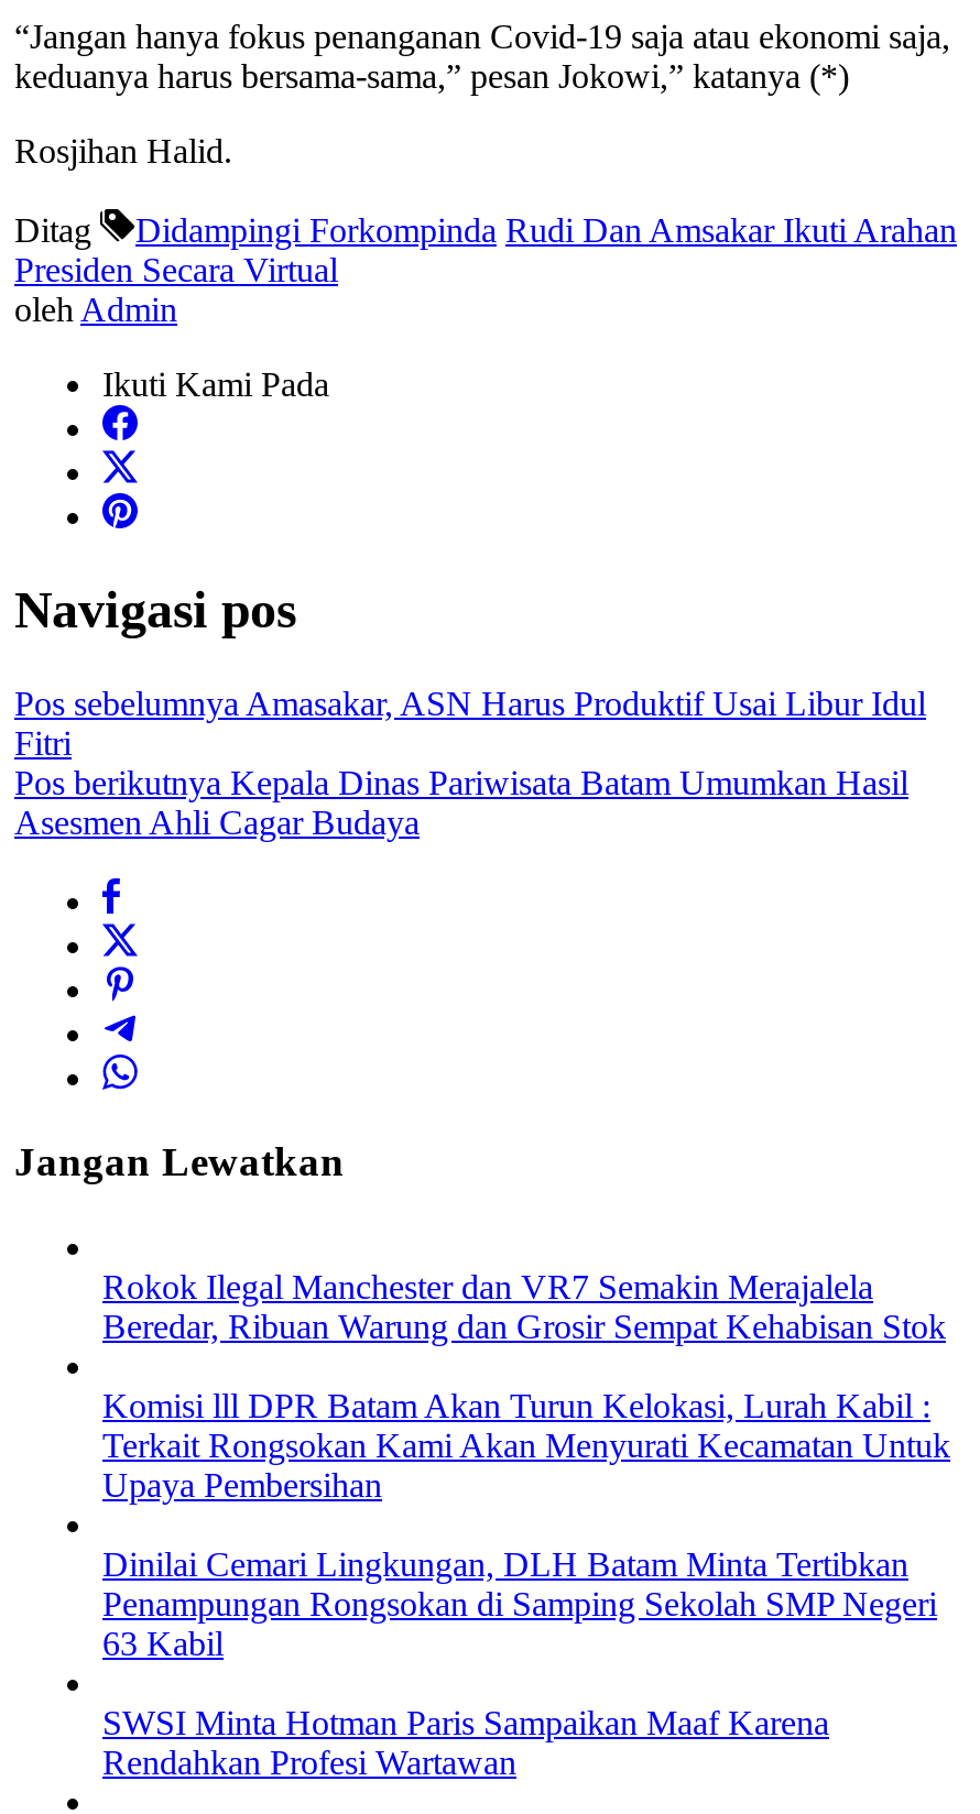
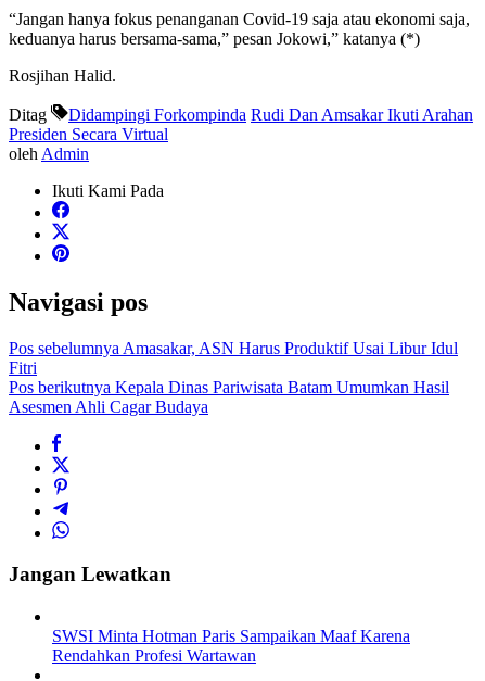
[102,1268,950,1662] Rokok Ilegal Manchester dan VR7 Semakin Merajalela | Beredar, Ribuan Warung dan Grosir Sempat Kehabisan Stok | Komisi lll DPR Batam Akan Turun Kelokasi, Lurah Kabil : | Terkait Rongsokan Kami Akan Menyurati Kecamatan Untuk | Upaya Pembersihan | Dinilai Cemari Lingkungan, DLH Batam Minta Tertibkan | Penampungan Rongsokan di Samping Sekolah SMP Negeri | 63 Kabil -> none

